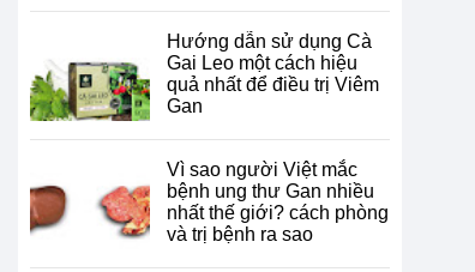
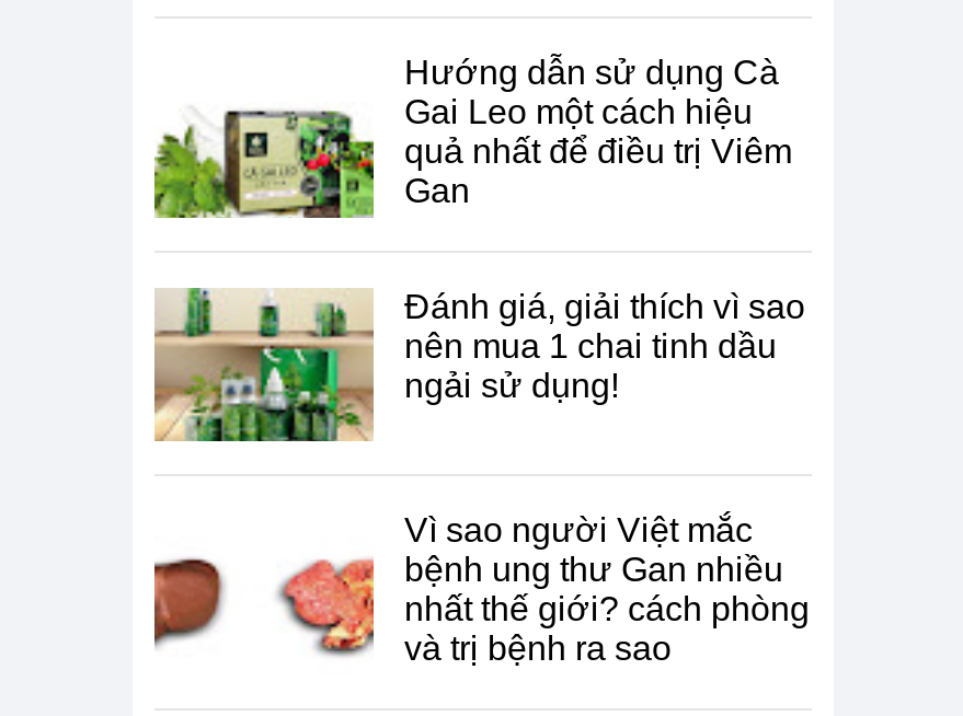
none -> [152,286,805,443] [image] | Đánh giá, giải thích vì sao | nên mua 1 chai tinh dầu | ngải sử dụng!

